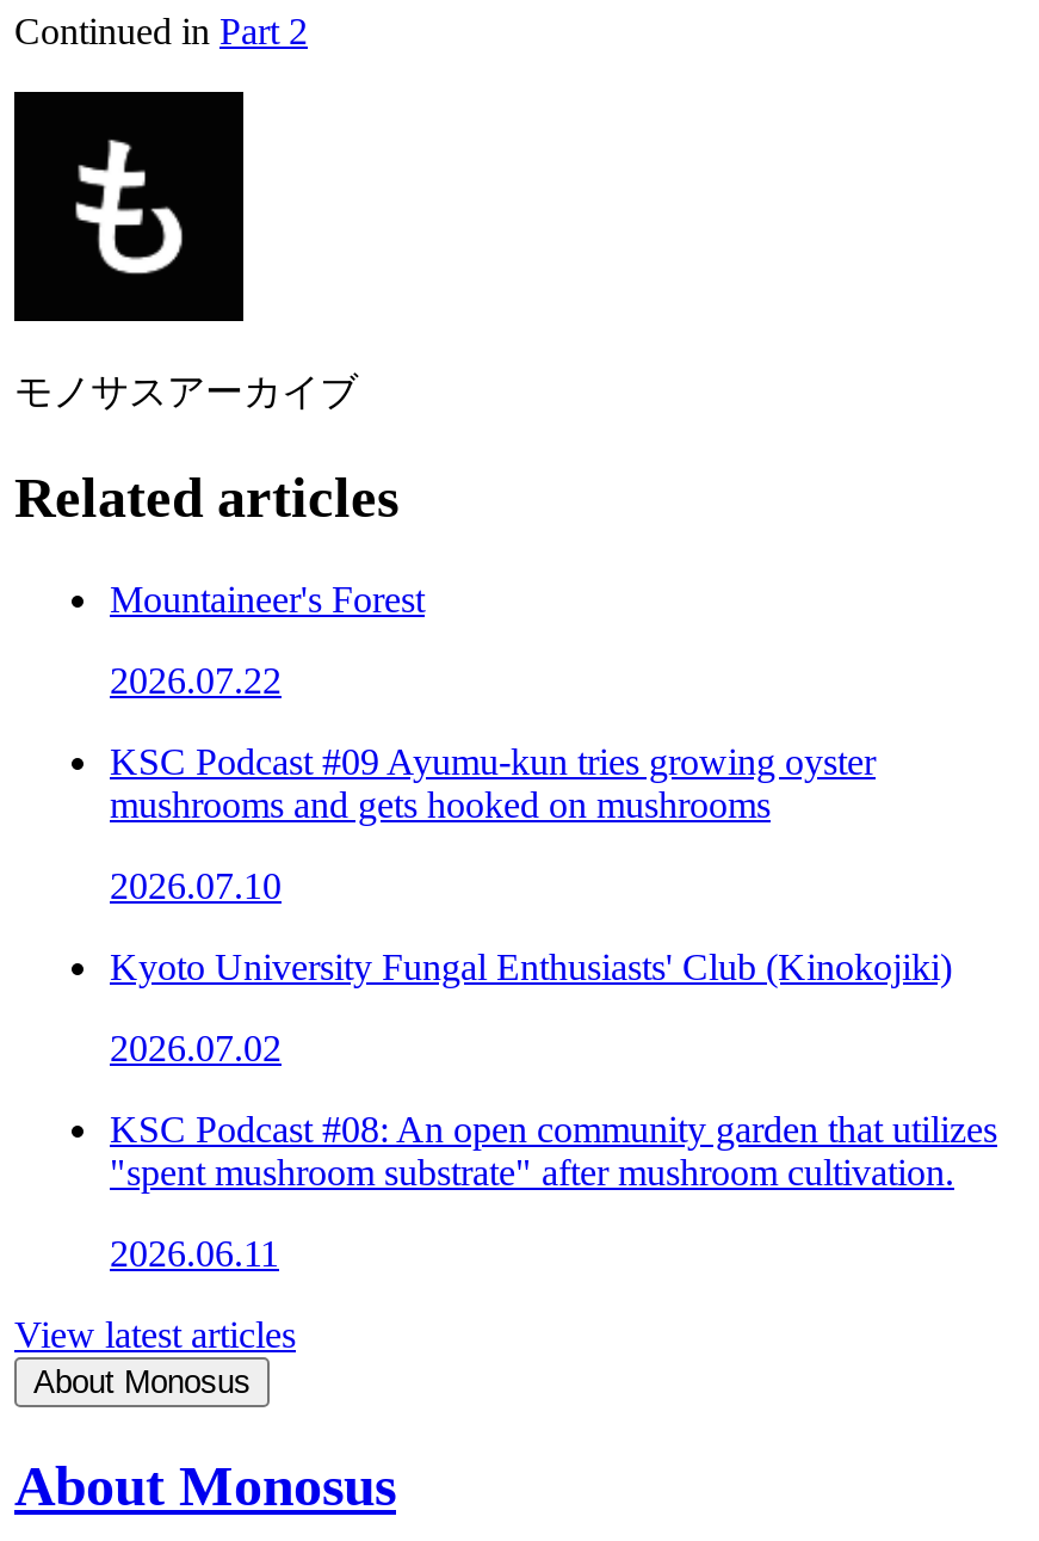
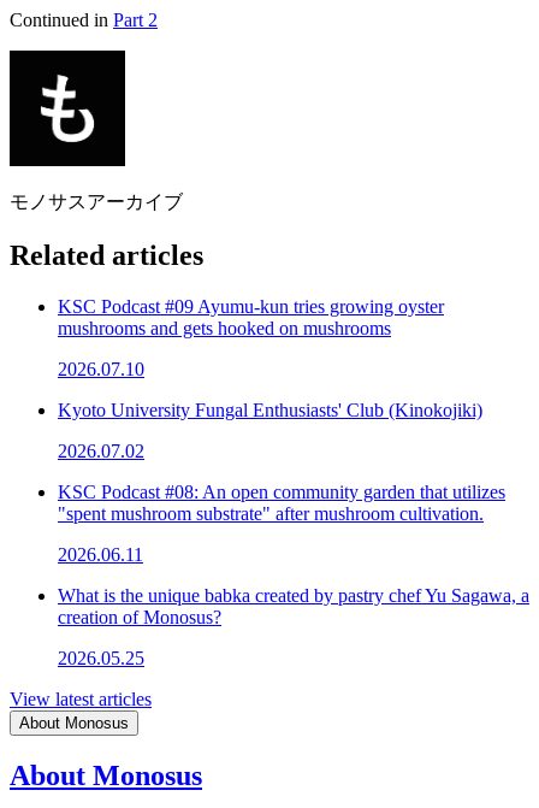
[110,579,425,701] Mountaineer's Forest | 2026.07.22 -> none
moved [110,741,997,1274] -> [58,296,505,565]: KSC Podcast #09 Ayumu-kun tries growing oyster | mushrooms and gets hooked on mushrooms | 2026.07.10 | Kyoto University Fungal Enthusiasts' Club (Kinokojiki) | 2026.07.02 | KSC Podcast #08: An open community garden that utilizes | "spent mushroom substrate" after mushroom cultivation. | 2026.06.11
none -> [58,585,529,668] What is the unique babka created by pastry chef Yu Sagawa, a | creation of Monosus? | 2026.05.25

